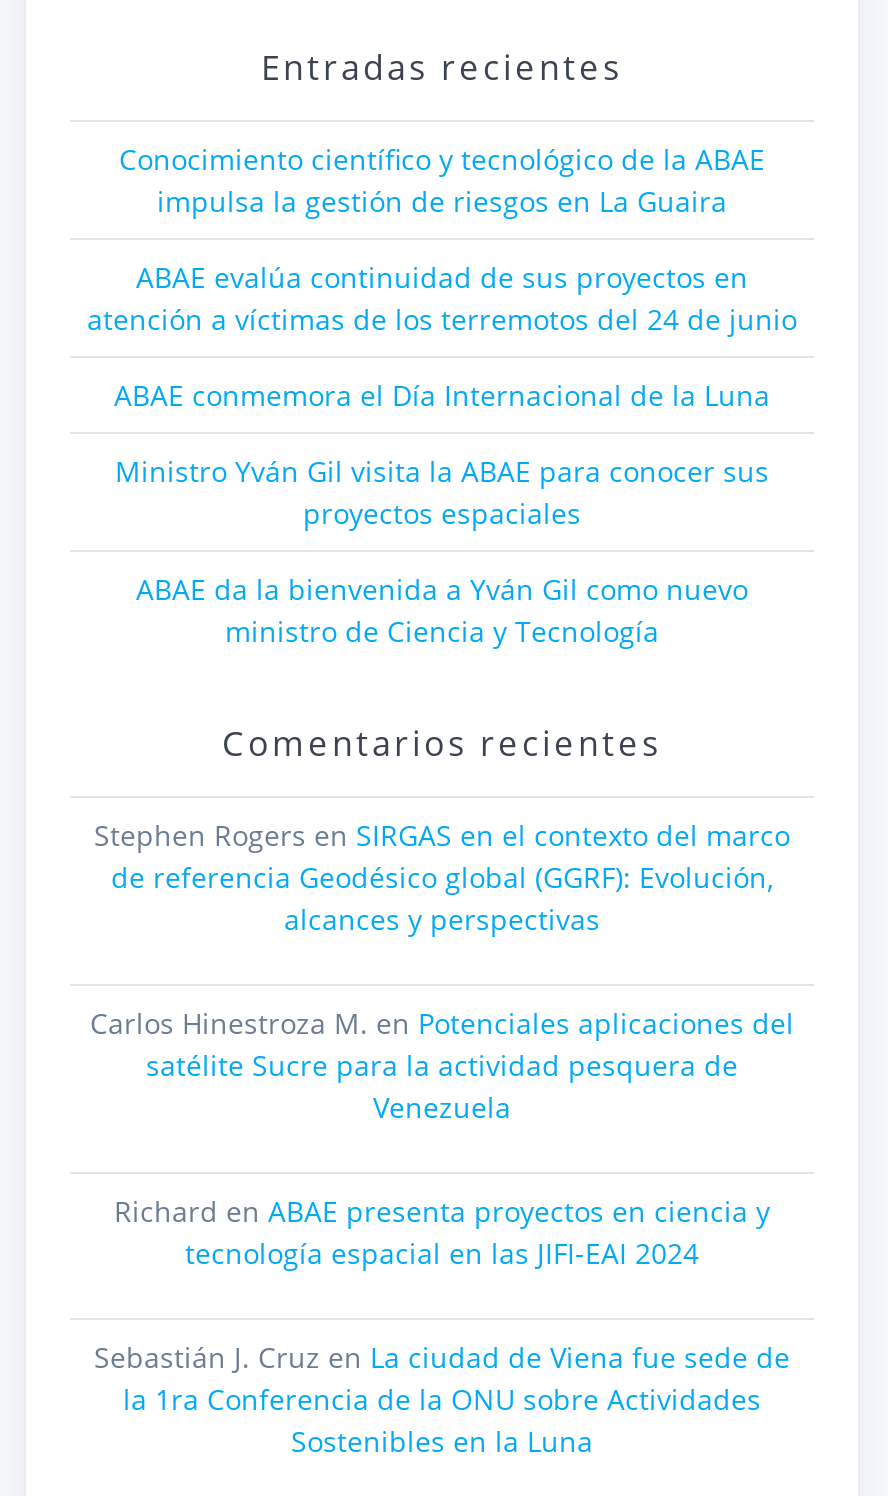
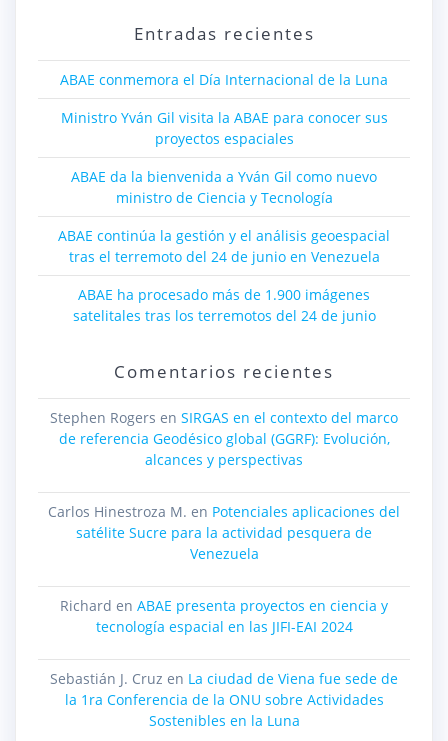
[87,140,797,338] Conocimiento científico y tecnológico de la ABAE | impulsa la gestión de riesgos en La Guaira | ABAE evalúa continuidad de sus proyectos en | atención a víctimas de los terremotos del 24 de junio -> none
moved [114,376,770,650] -> [60,70,388,207]: ABAE conmemora el Día Internacional de la Luna | Ministro Yván Gil visita la ABAE para conocer sus | proyectos espaciales | ABAE da la bienvenida a Yván Gil como nuevo | ministro de Ciencia y Tecnología
none -> [58,226,390,325] ABAE continúa la gestión y el análisis geoespacial | tras el terremoto del 24 de junio en Venezuela | ABAE ha procesado más de 1.900 imágenes | satelitales tras los terremotos del 24 de junio

